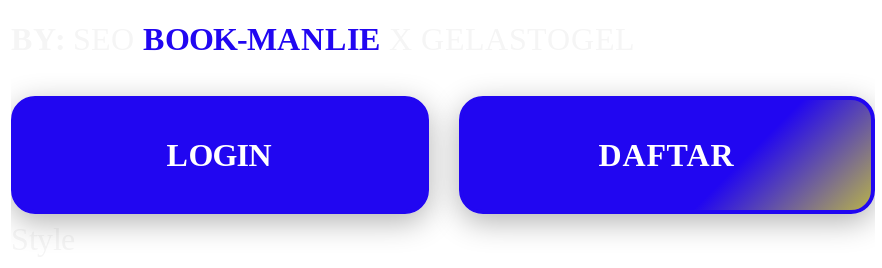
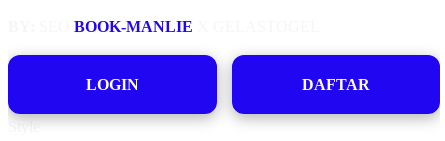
[729,100,873,212] [image] -> none

